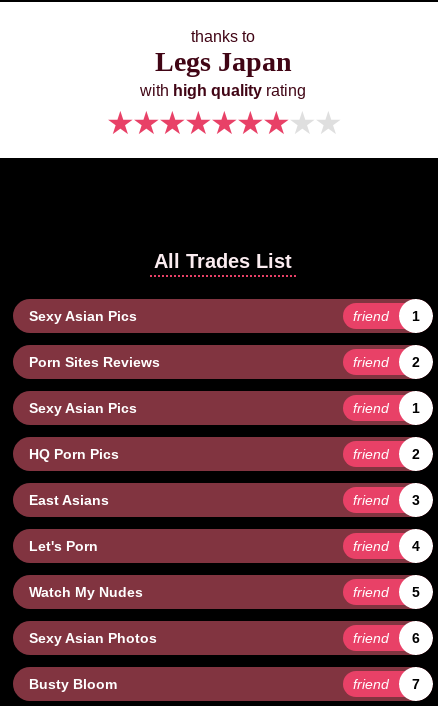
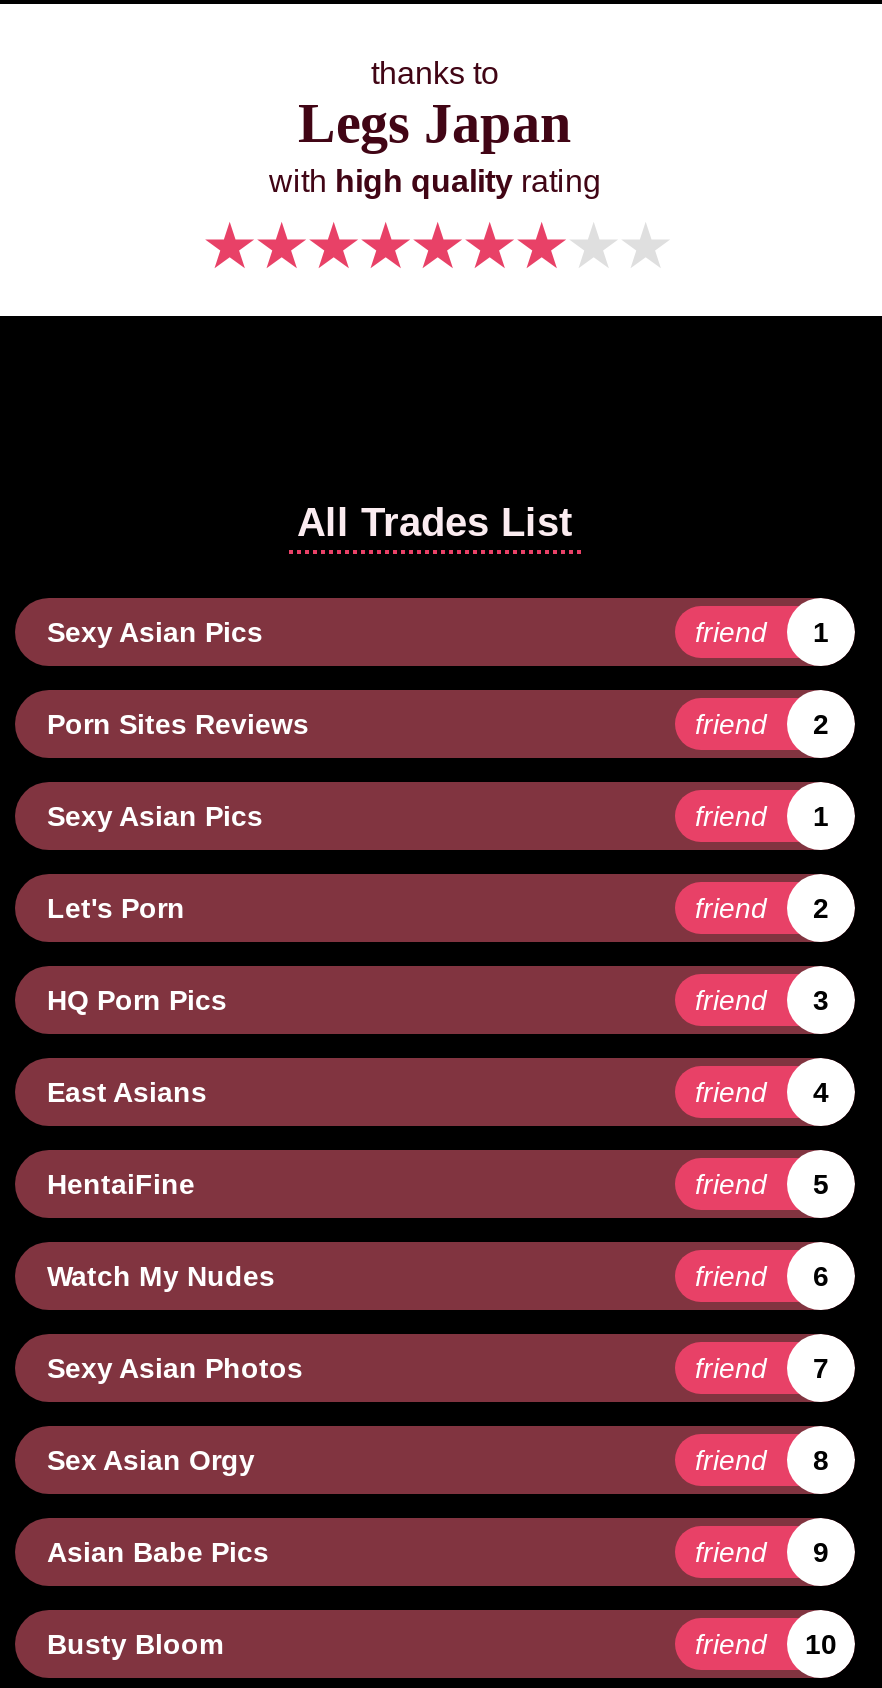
none -> [47,891,829,923] Let's Porn | friend | 2
[353,446,420,462] friend 2 -> [695,983,829,1015] friend 3
[353,492,420,508] friend 3 -> [695,1075,829,1107] friend 4
[29,538,98,554] Let's Porn -> [47,1167,195,1199] HentaiFine
[353,538,420,554] friend 4 -> [695,1167,829,1199] friend 5
[353,584,420,600] friend 5 -> [695,1259,829,1291] friend 6
[412,630,420,646] 6 -> [47,1351,829,1567] 7 | Sex Asian Orgy | friend | 8 | Asian Babe Pics | friend | 9
[353,676,420,692] friend 7 -> [695,1627,837,1659] friend 10

